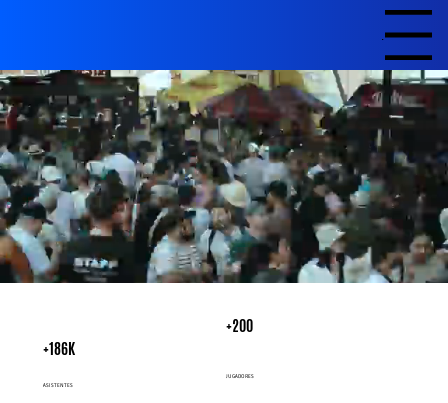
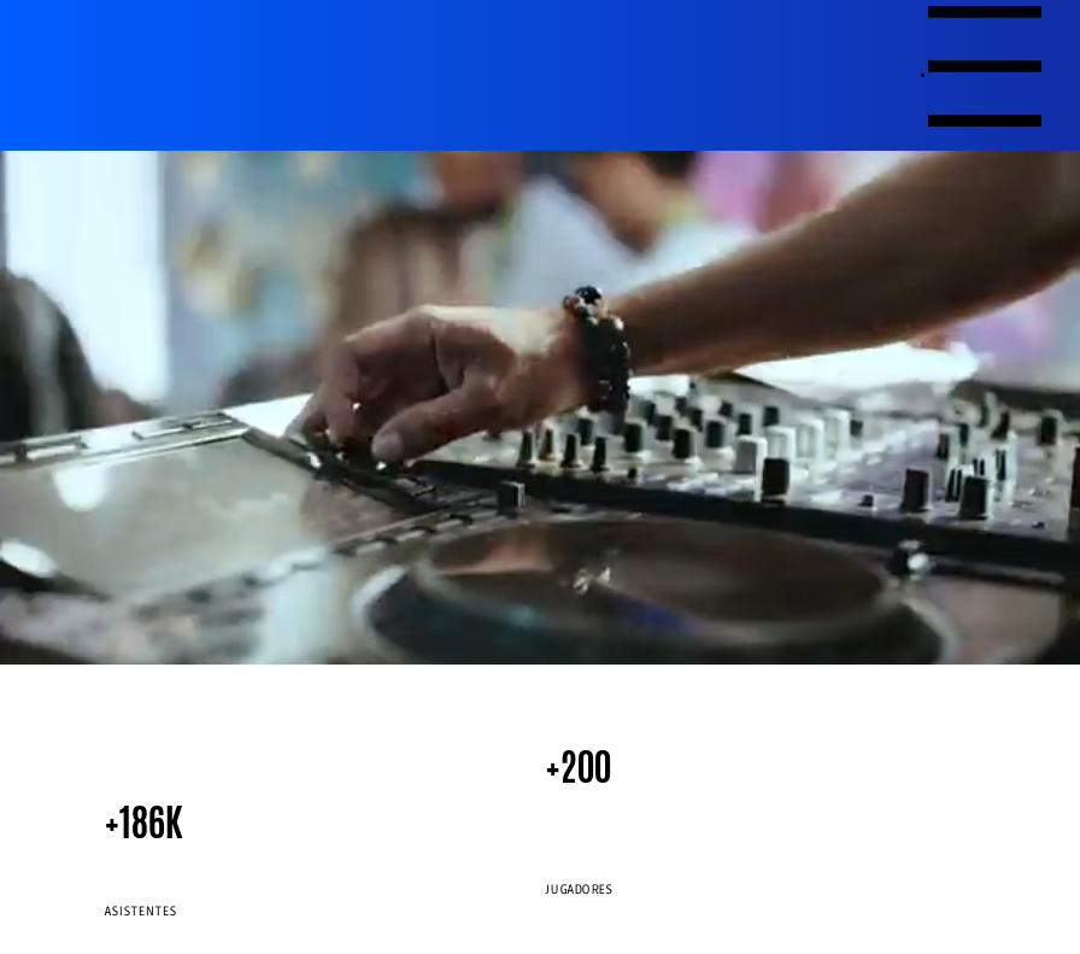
[3,69,445,284] [image] -> [7,148,1073,667] [image]

